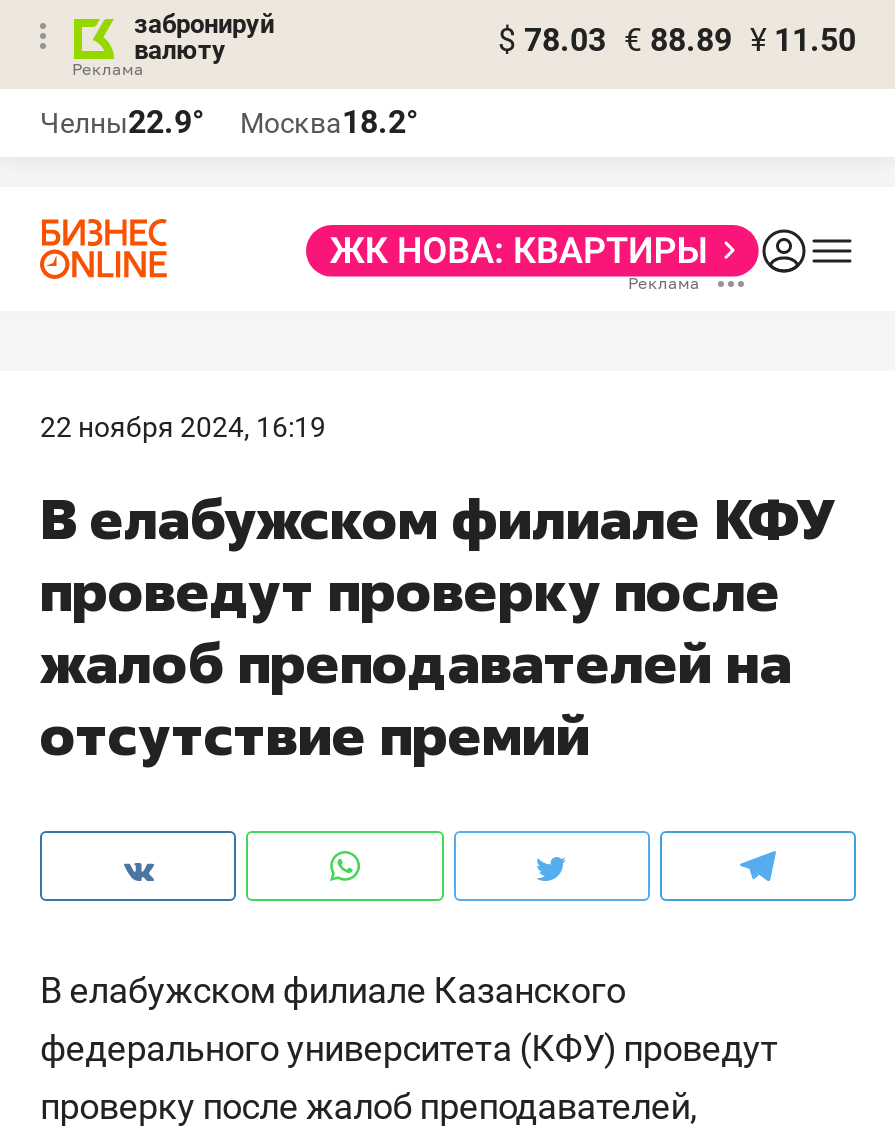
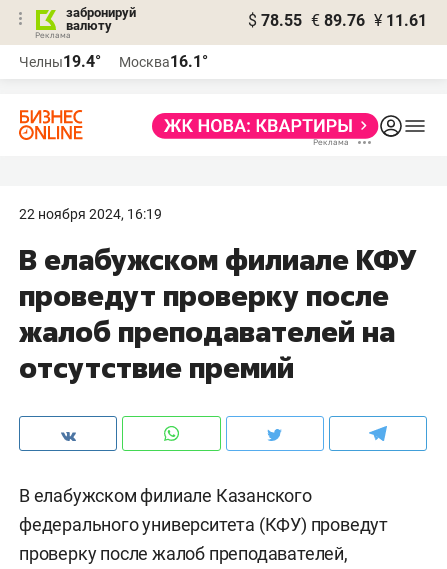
[498,21,856,59] $ 78.03 € 88.89 ¥ 11.50 -> [248,11,427,30] $ 78.55 € 89.76 ¥ 11.61
[40,103,204,141] Челны22.9° -> [19,52,101,71] Челны19.4°
[240,103,418,141] Москва18.2° -> [119,52,208,71] Москва16.1°

